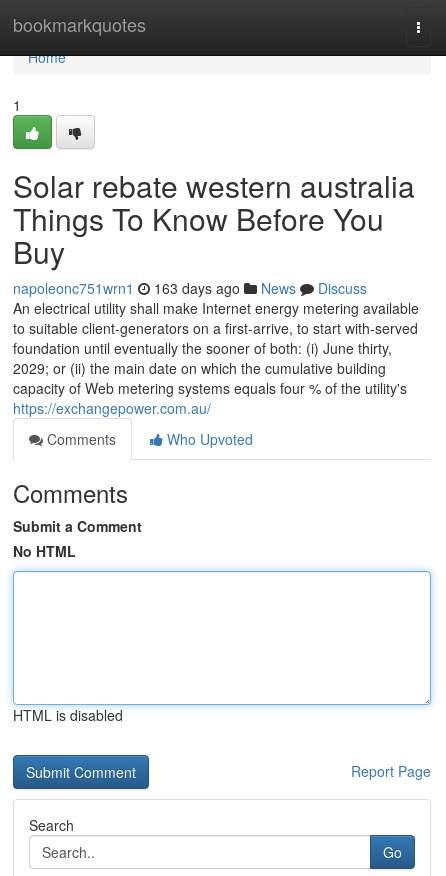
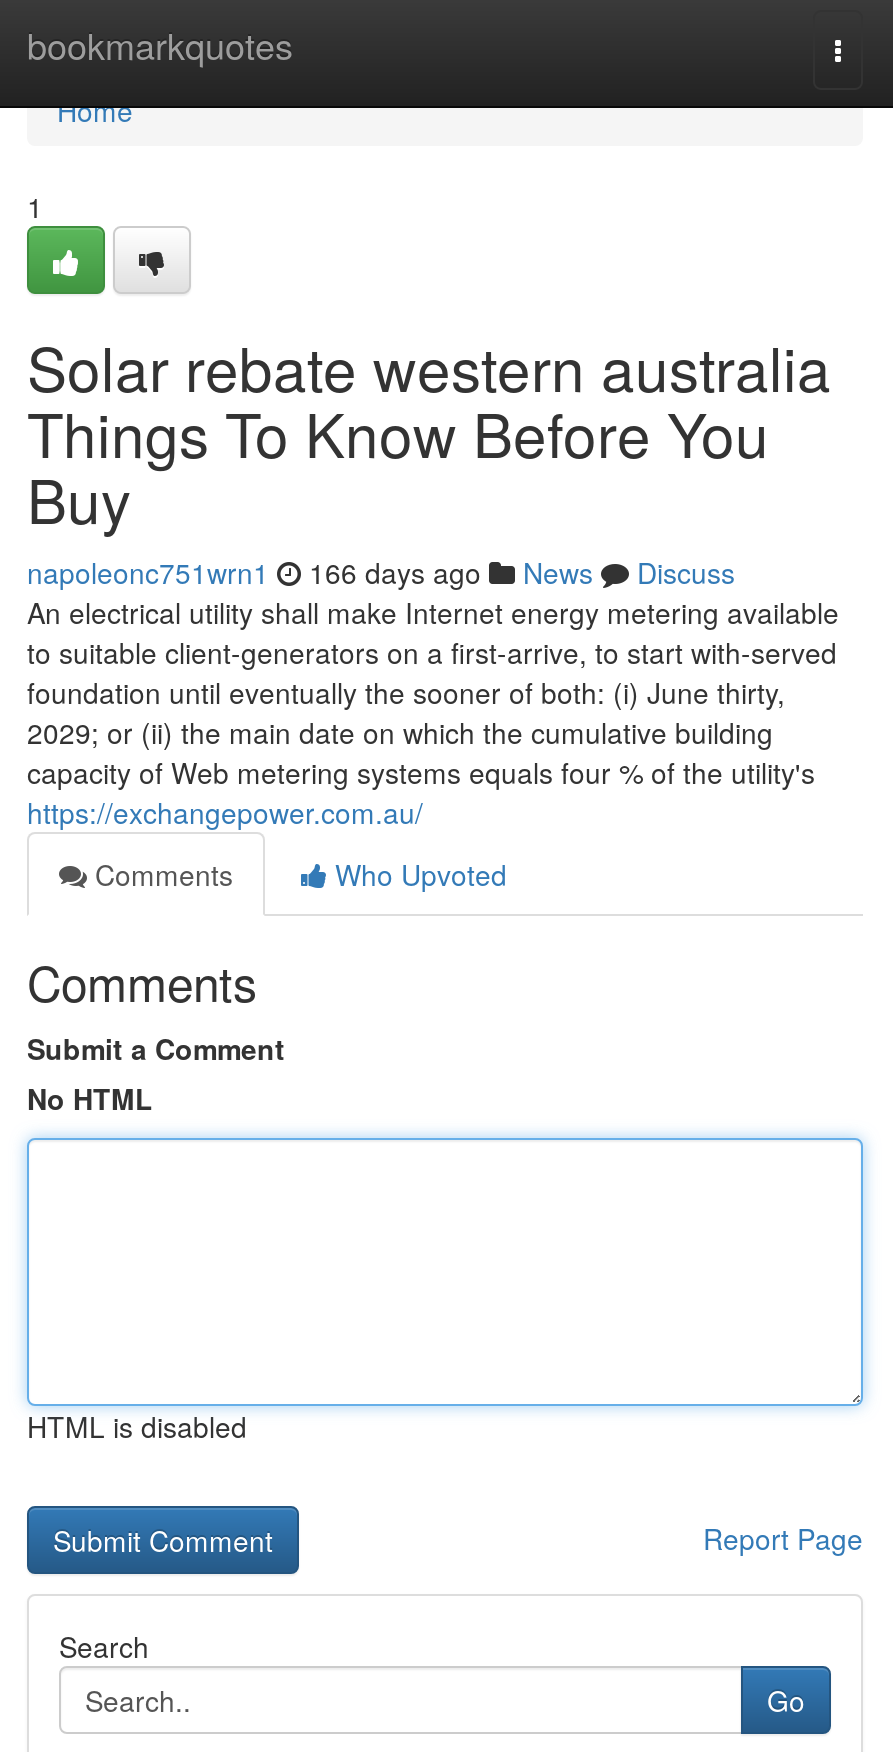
[13,278,367,298] napoleonc751wrn1 163 days ago News Discuss -> [27,552,735,592] napoleonc751wrn1 166 days ago News Discuss

